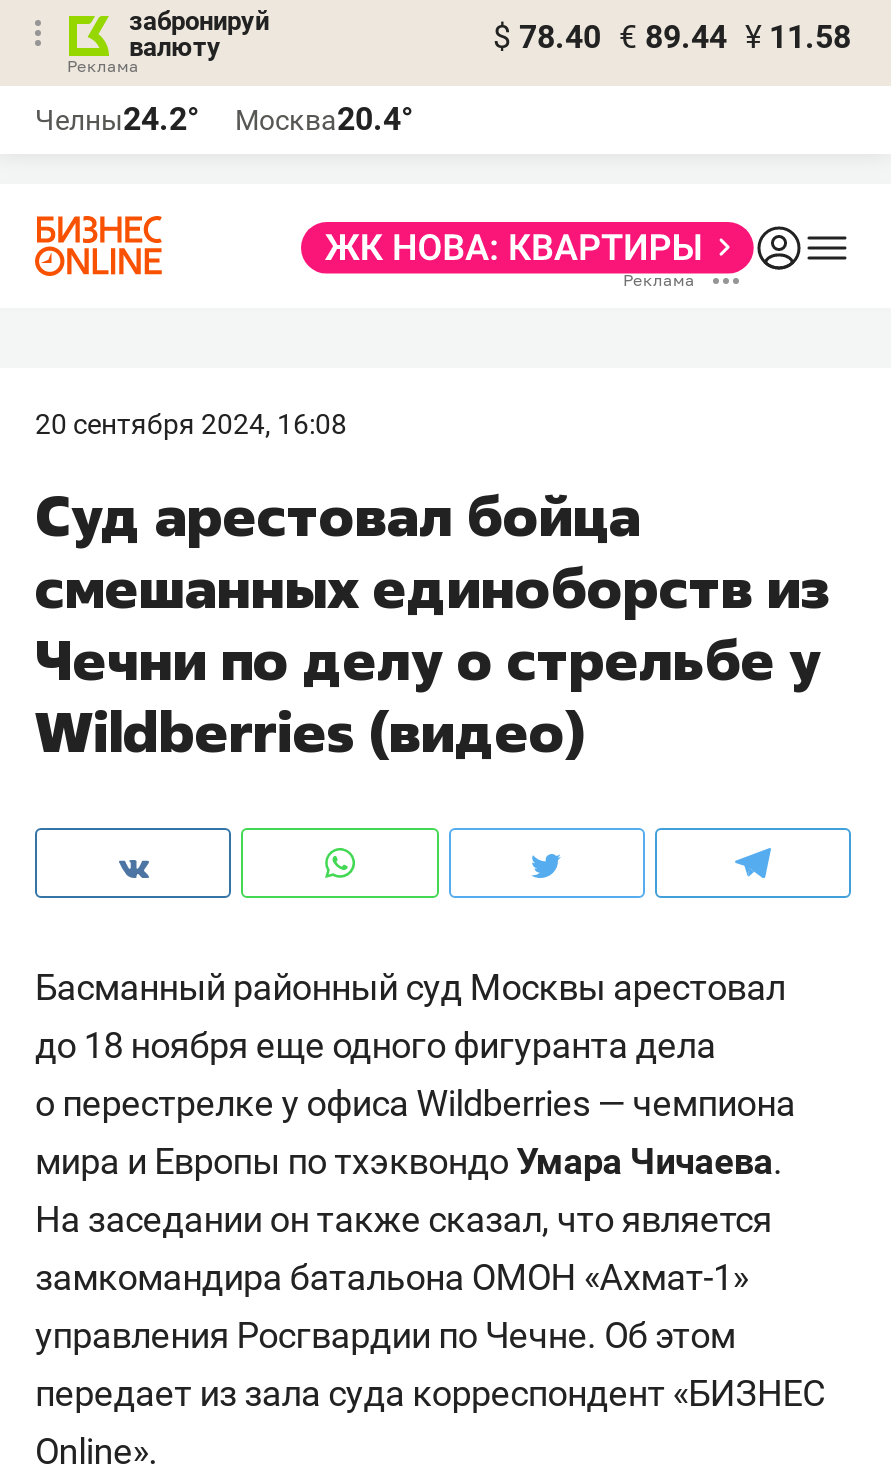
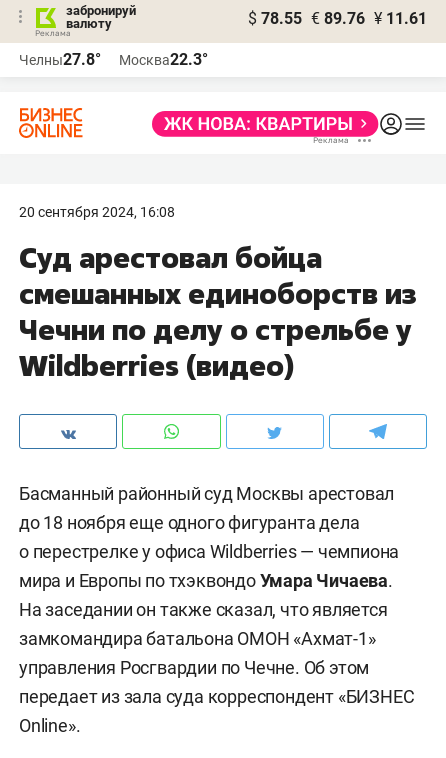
[493,18,851,56] $ 78.40 € 89.44 ¥ 11.58 -> [248,9,427,28] $ 78.55 € 89.76 ¥ 11.61
[35,100,199,138] Челны24.2° -> [19,50,101,69] Челны27.8°
[235,100,413,138] Москва20.4° -> [119,50,208,69] Москва22.3°

